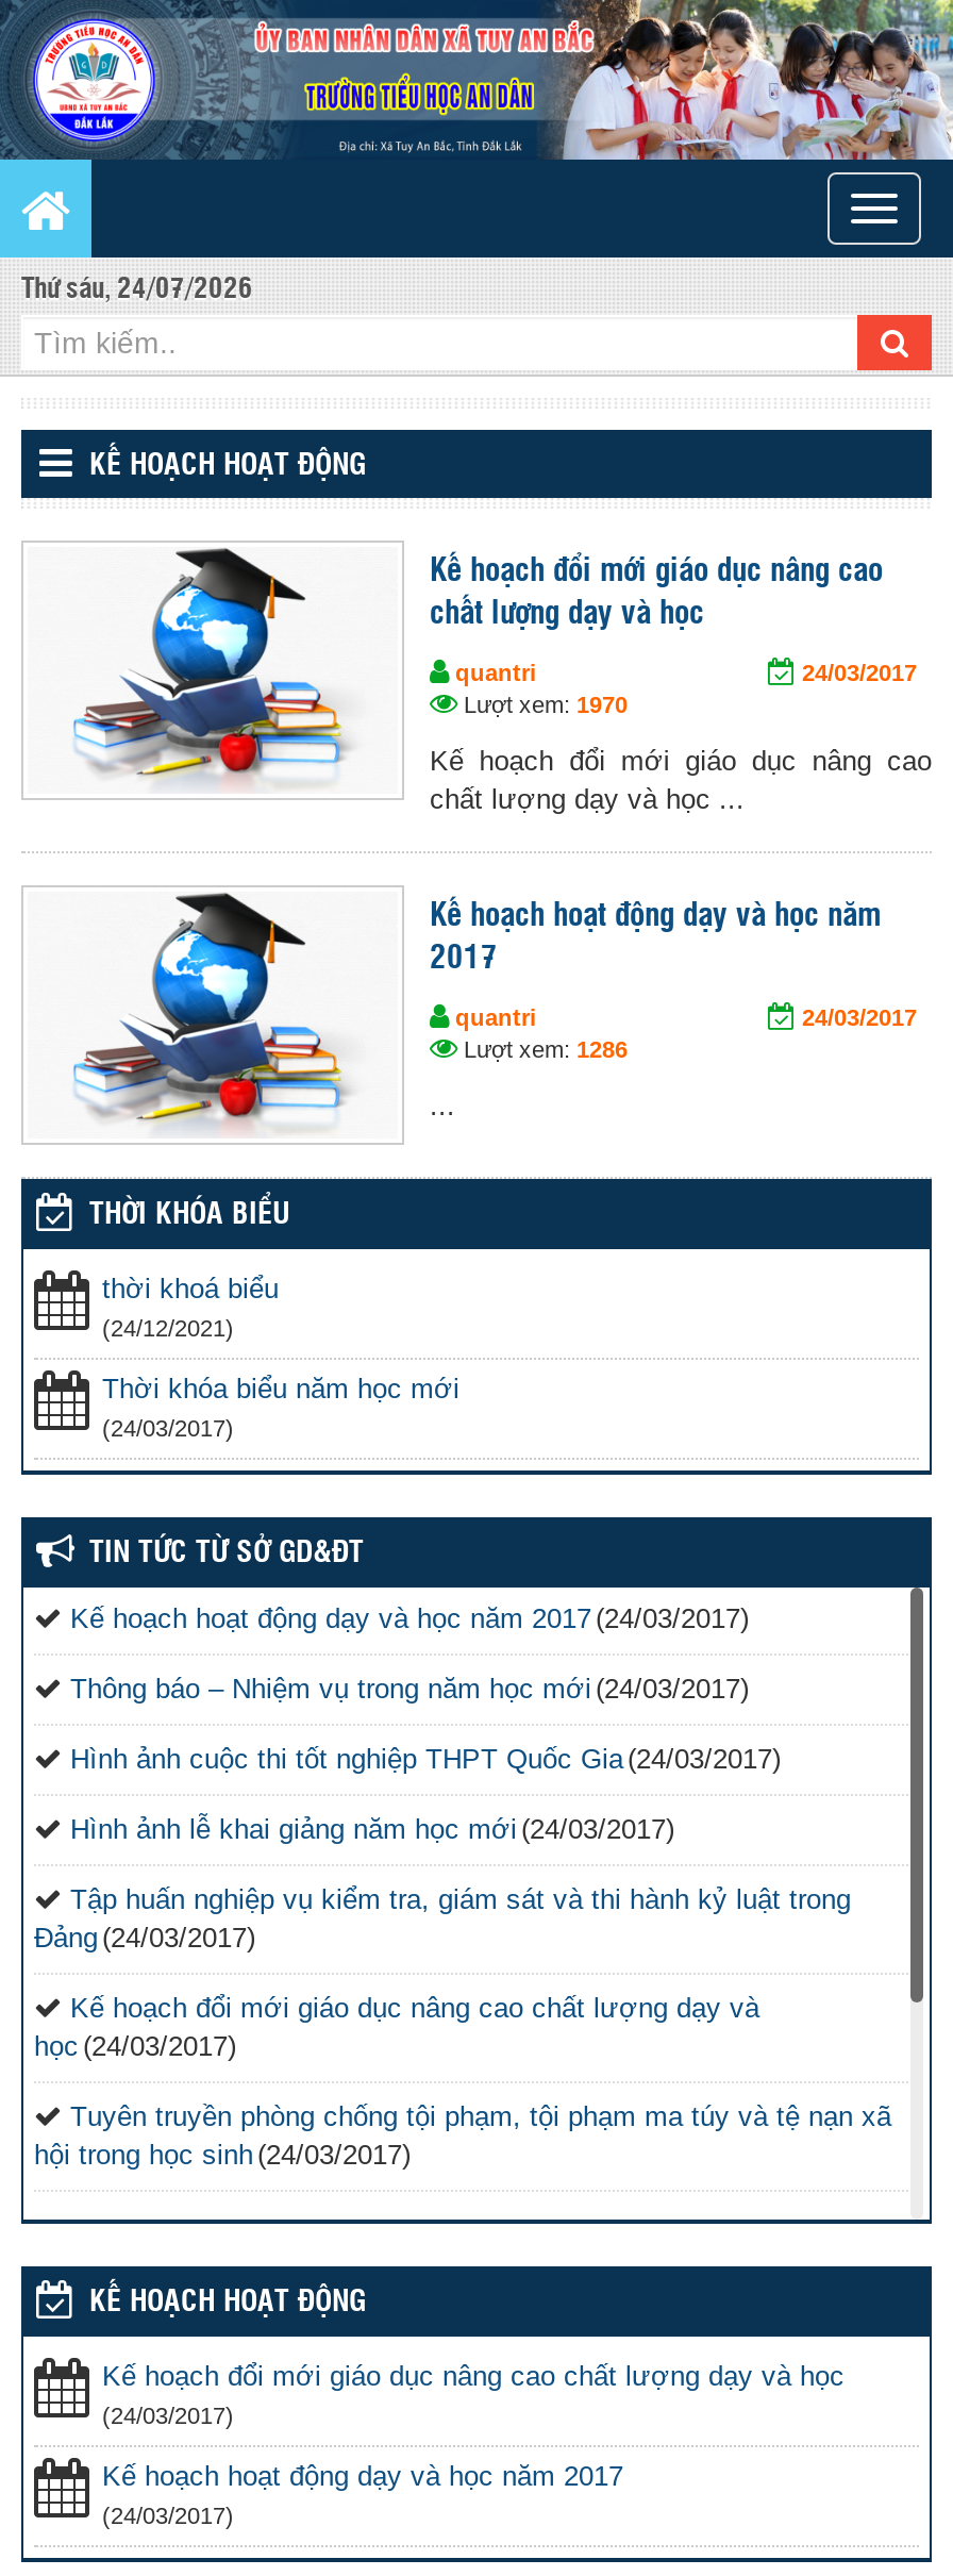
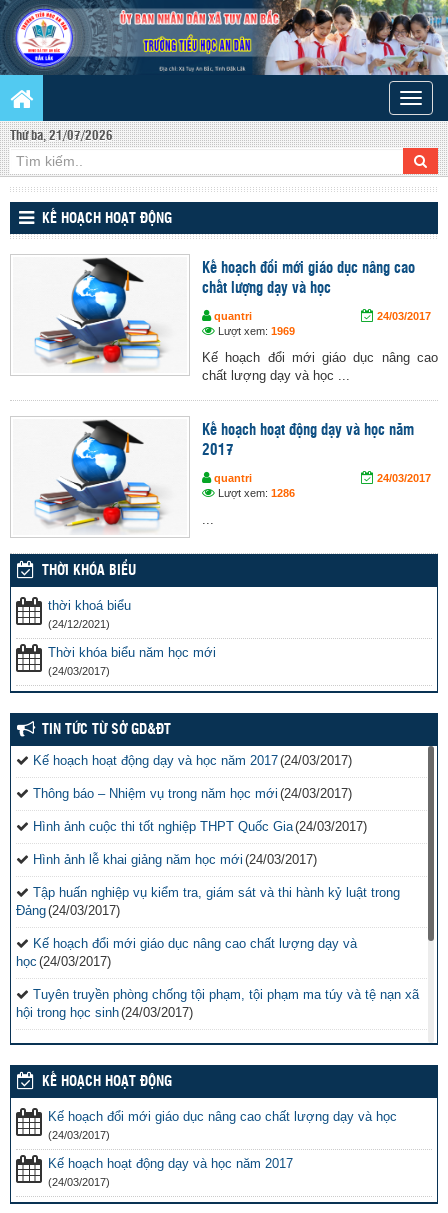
[21,276,253,304] Thứ sáu, 24/07/2026 -> [10,130,113,143] Thứ ba, 21/07/2026
[457,691,628,717] Lượt xem: 1970 -> [215,325,295,337] Lượt xem: 1969

